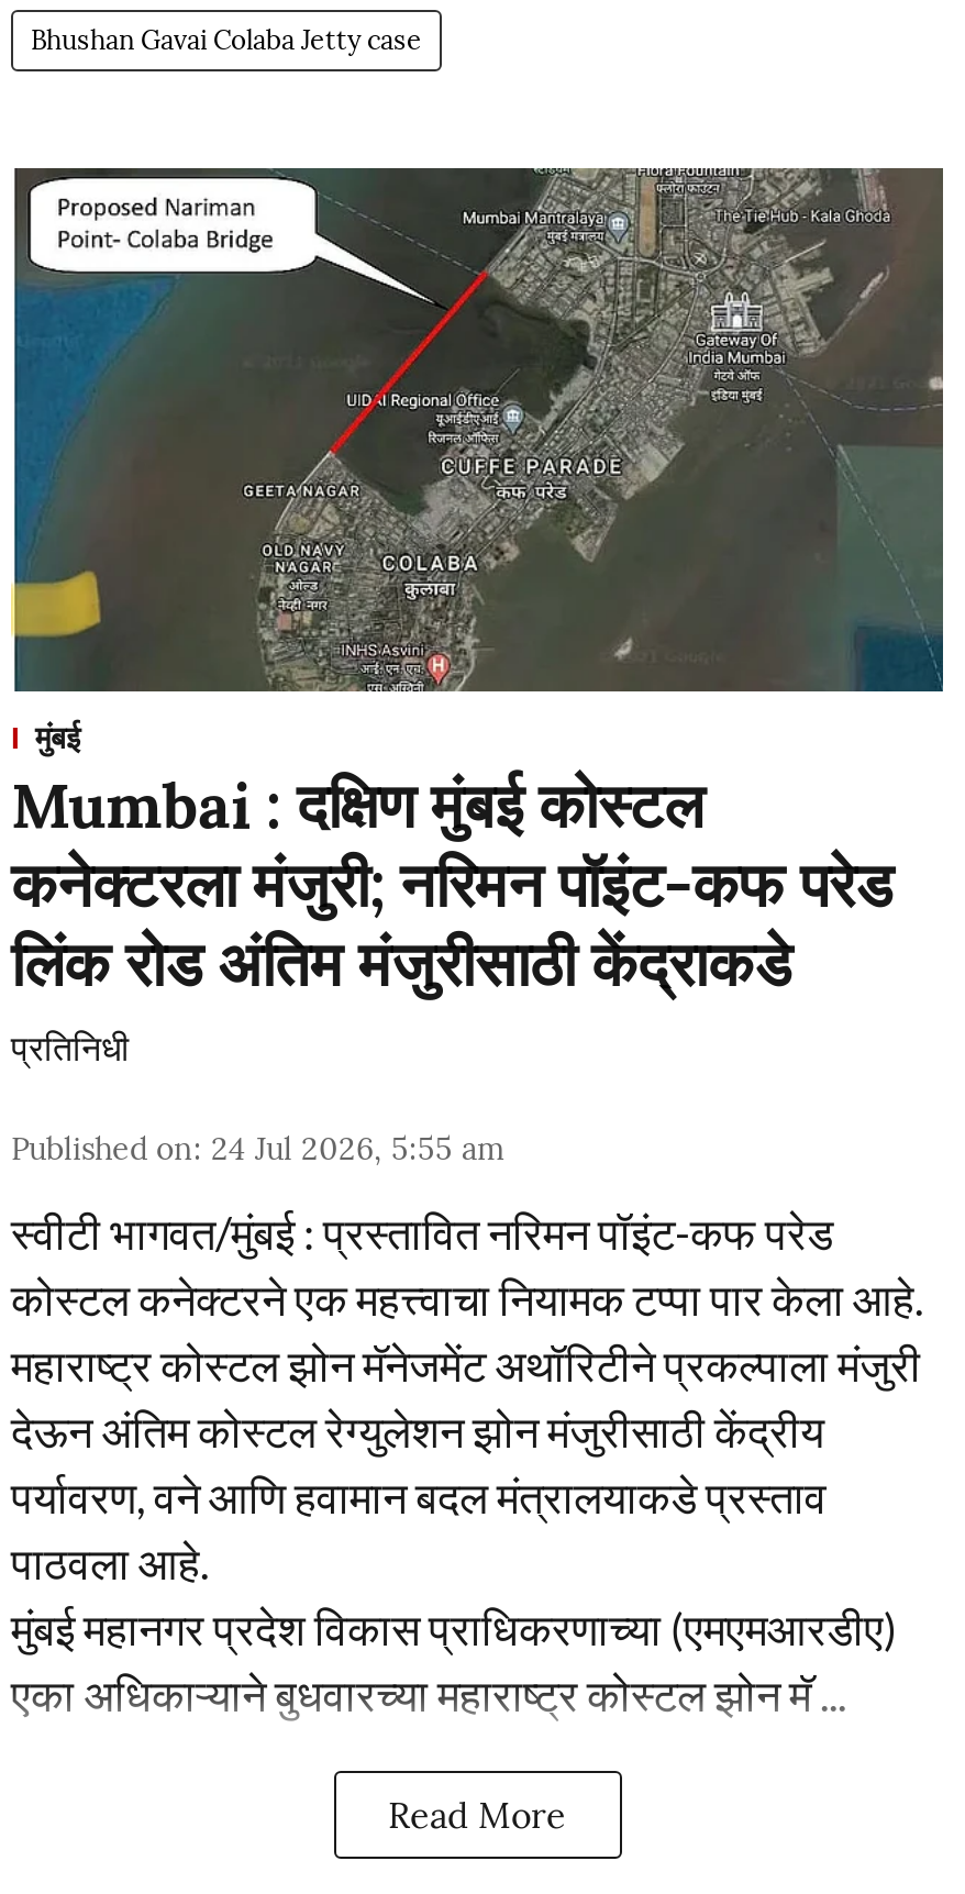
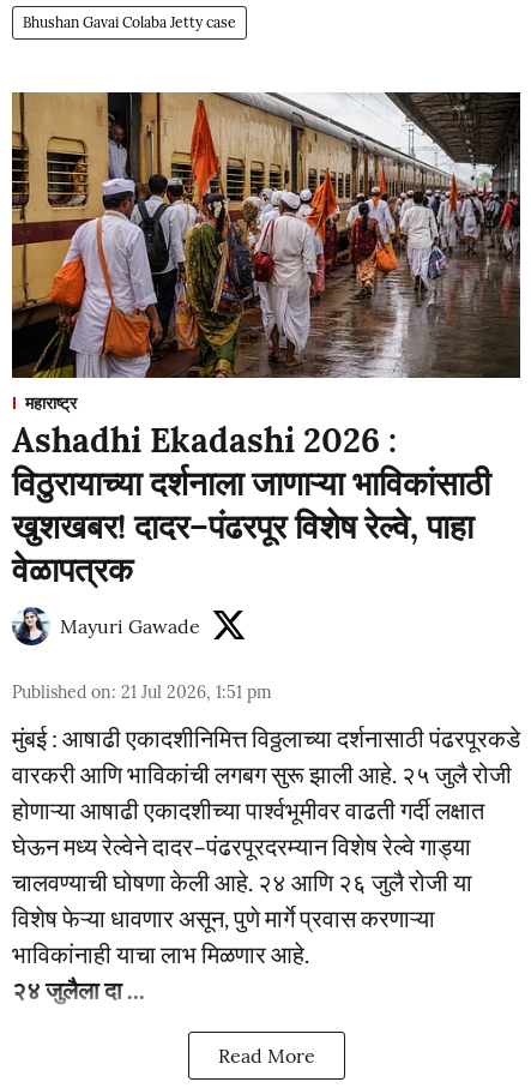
[11,166,943,1720] [image] | मुंबई | Mumbai : दक्षिण मुंबई कोस्टल | कनेक्टरला मंजुरी; नरिमन पॉइंट-कफ परेड | लिंक रोड अंतिम मंजुरीसाठी केंद्राकडे | प्रतिनिधी | Published on: 24 Jul 2026, 5:55 am | स्वीटी भागवत/मुंबई : प्रस्तावित नरिमन पॉइंट-कफ परेड | कोस्टल कनेक्टरने एक महत्त्वाचा नियामक टप्पा पार केला आहे. | महाराष्ट्र कोस्टल झोन मॅनेजमेंट अथॉरिटीने प्रकल्पाला मंजुरी | देऊन अंतिम कोस्टल रेग्युलेशन झोन मंजुरीसाठी केंद्रीय | पर्यावरण, वने आणि हवामान बदल मंत्रालयाकडे प्रस्ताव | पाठवला आहे. | मुंबई महानगर प्रदेश विकास प्राधिकरणाच्या (एमएमआरडीए) | एका अधिकाऱ्याने बुधवारच्या महाराष्ट्र कोस्टल झोन मॅ ... -> [11,91,520,1004] [image] | महाराष्ट्र | Ashadhi Ekadashi 2026 : | विठुरायाच्या दर्शनाला जाणाऱ्या भाविकांसाठी | खुशखबर! दादर–पंढरपूर विशेष रेल्वे, पाहा | वेळापत्रक | Mayuri Gawade | Published on: 21 Jul 2026, 1:51 pm | मुंबई : आषाढी एकादशीनिमित्त विठ्ठलाच्या दर्शनासाठी पंढरपूरकडे | वारकरी आणि भाविकांची लगबग सुरू झाली आहे. २५ जुलै रोजी | होणाऱ्या आषाढी एकादशीच्या पार्श्वभूमीवर वाढती गर्दी लक्षात | घेऊन मध्य रेल्वेने दादर–पंढरपूरदरम्यान विशेष रेल्वे गाड्या | चालवण्याची घोषणा केली आहे. २४ आणि २६ जुलै रोजी या | विशेष फेऱ्या धावणार असून, पुणे मार्गे प्रवास करणाऱ्या | भाविकांनाही याचा लाभ मिळणार आहे. | २४ जुलैला दा ...

